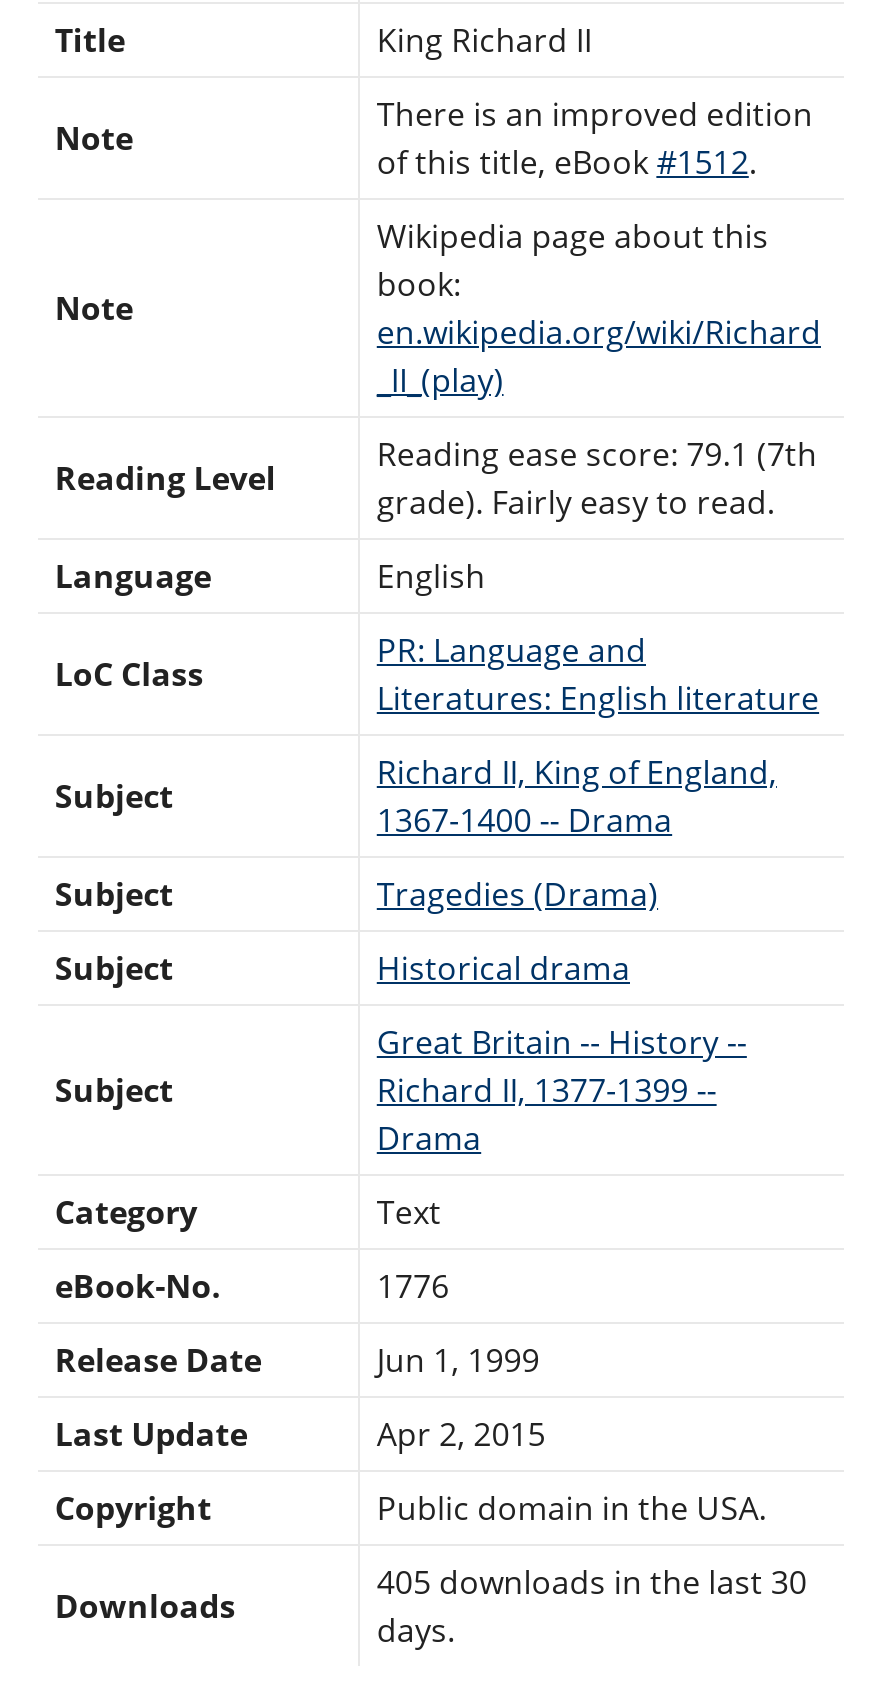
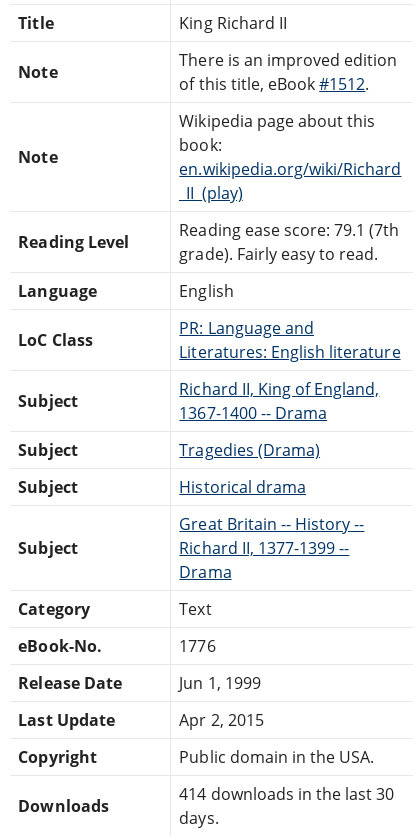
[377,1559,807,1603] 405 downloads in the last 30 -> [179,783,394,805] 414 downloads in the last 30

